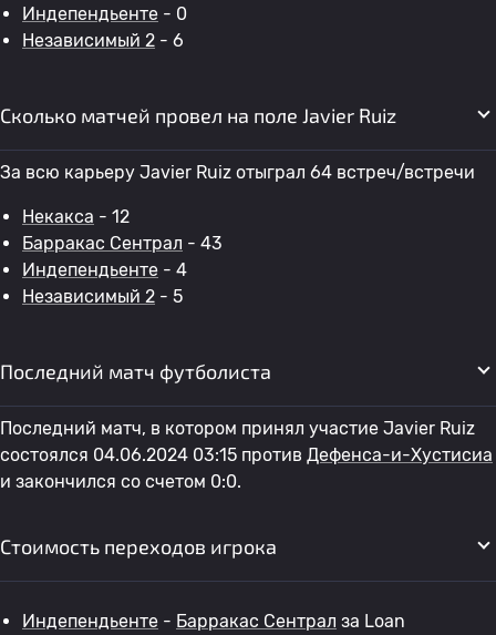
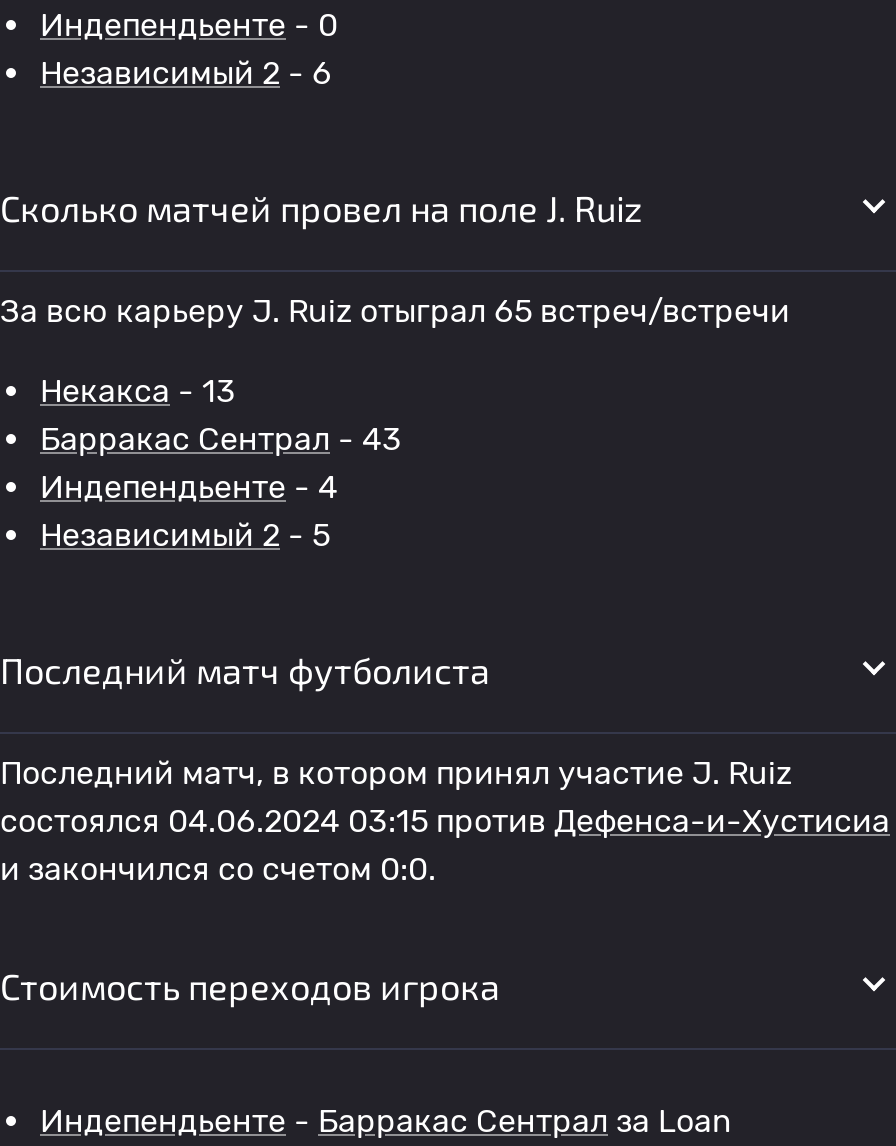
[0,103,396,127] Сколько матчей провел на поле Javier Ruiz -> [0,186,642,230] Сколько матчей провел на поле J. Ruiz
[0,162,475,183] За всю карьеру Javier Ruiz отыграл 64 встреч/встречи -> [0,292,790,330] За всю карьеру J. Ruiz отыграл 65 встреч/встречи
[22,206,130,227] Некакса - 12 -> [40,372,236,410] Некакса - 13
[0,418,475,439] Последний матч, в котором принял участие Javier Ruiz -> [0,754,792,792] Последний матч, в котором принял участие J. Ruiz

